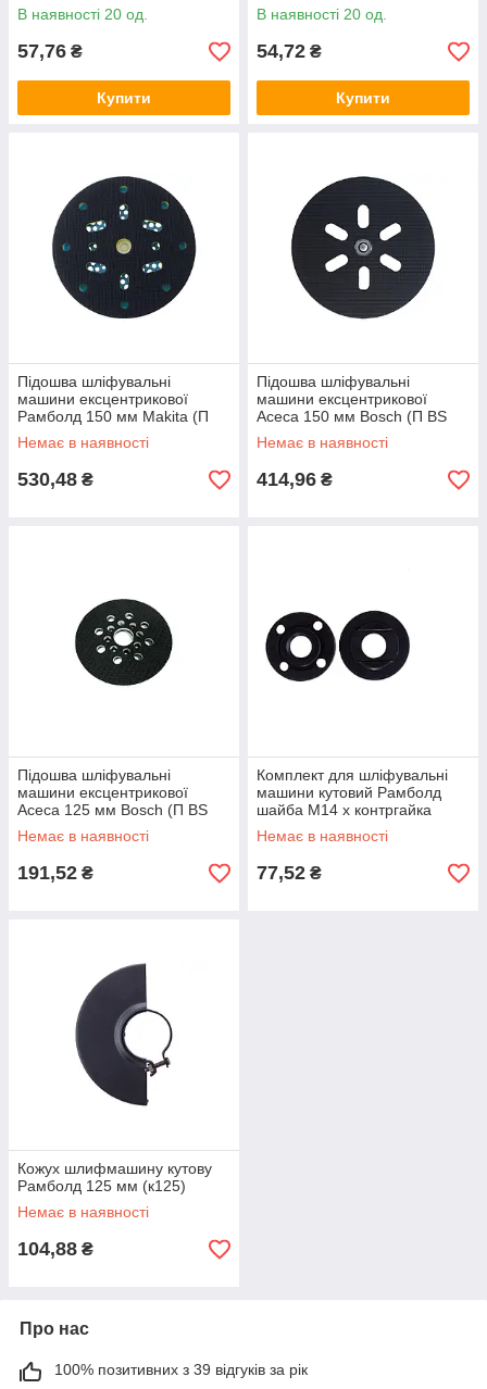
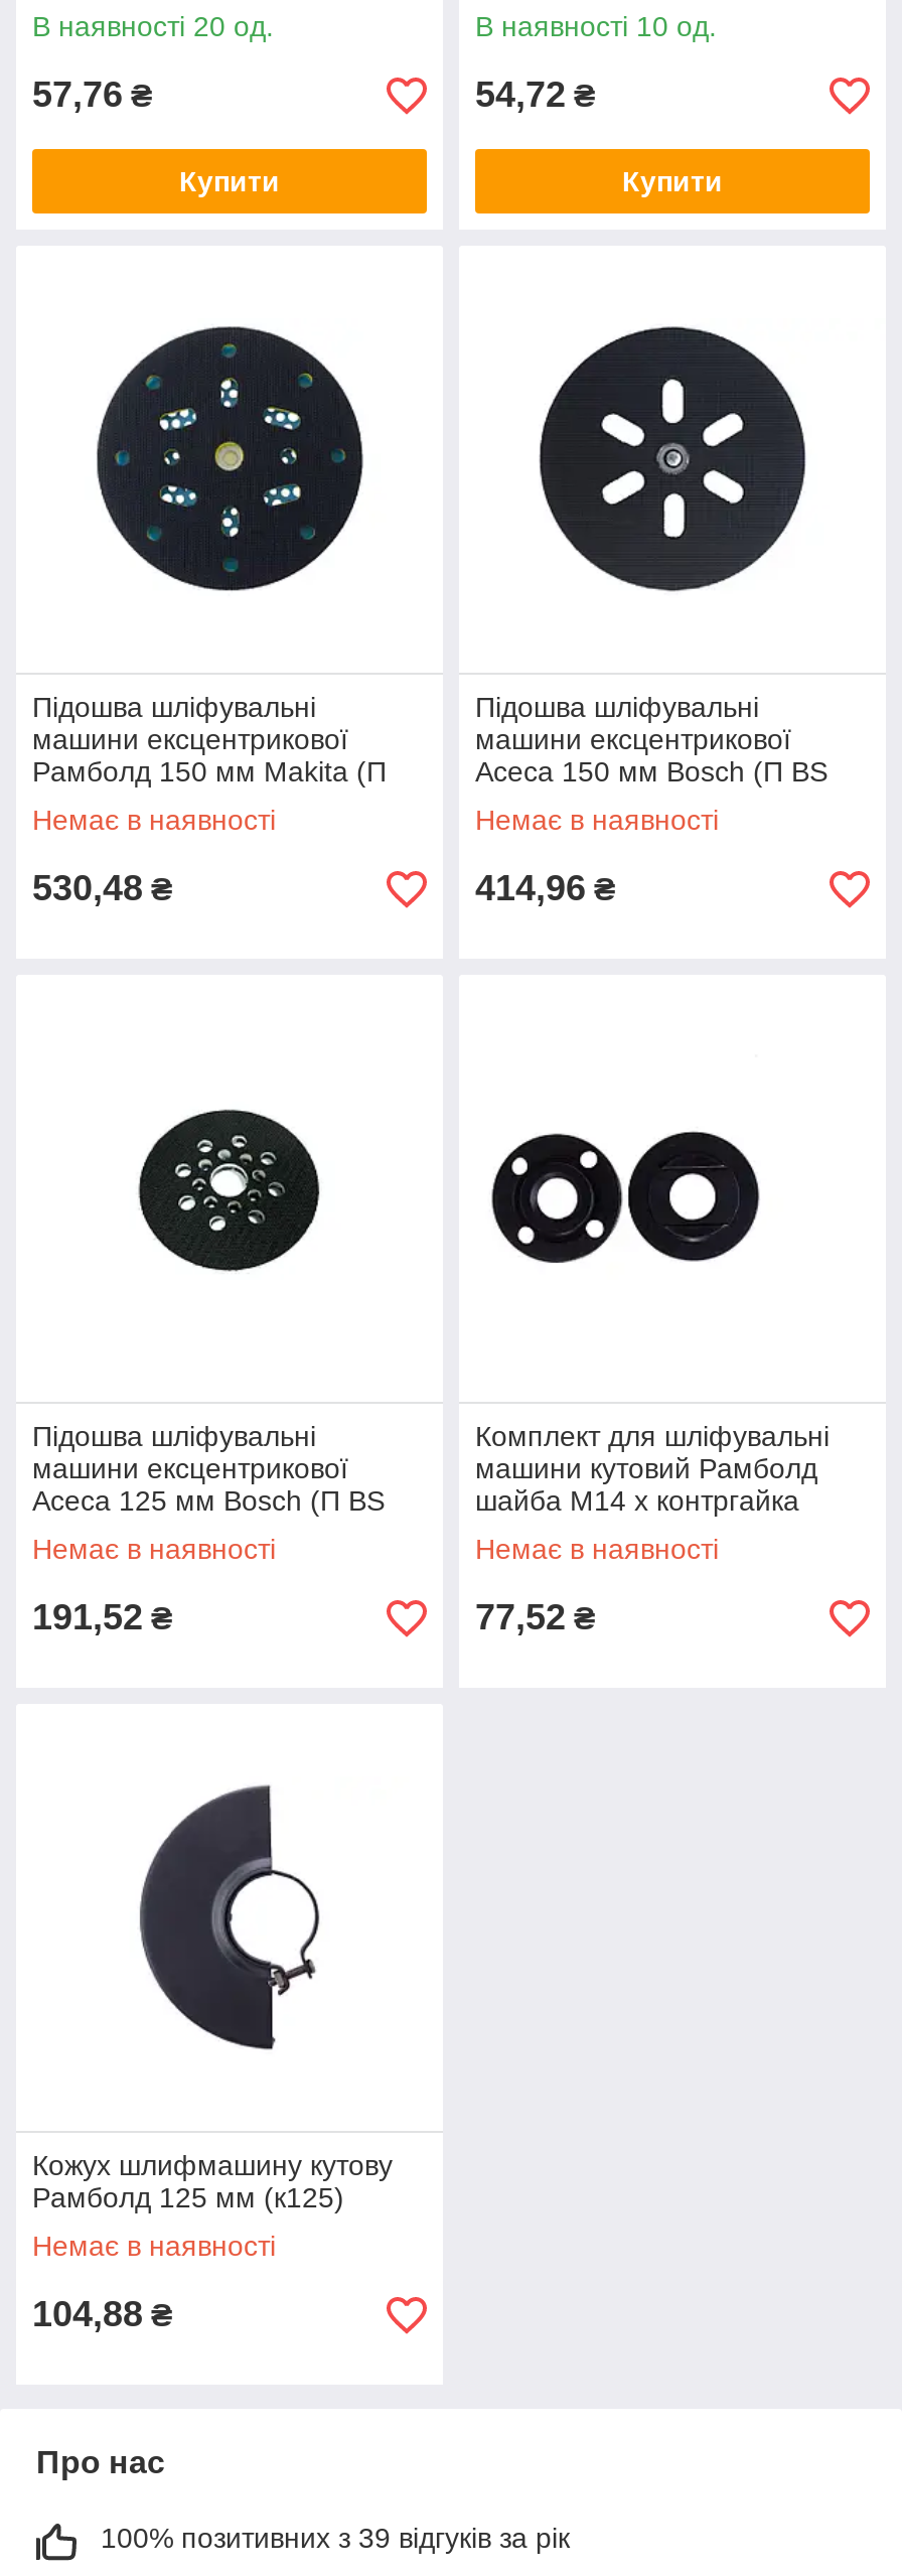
[257,5,387,23] В наявності 20 од. -> [475,10,717,42] В наявності 10 од.

